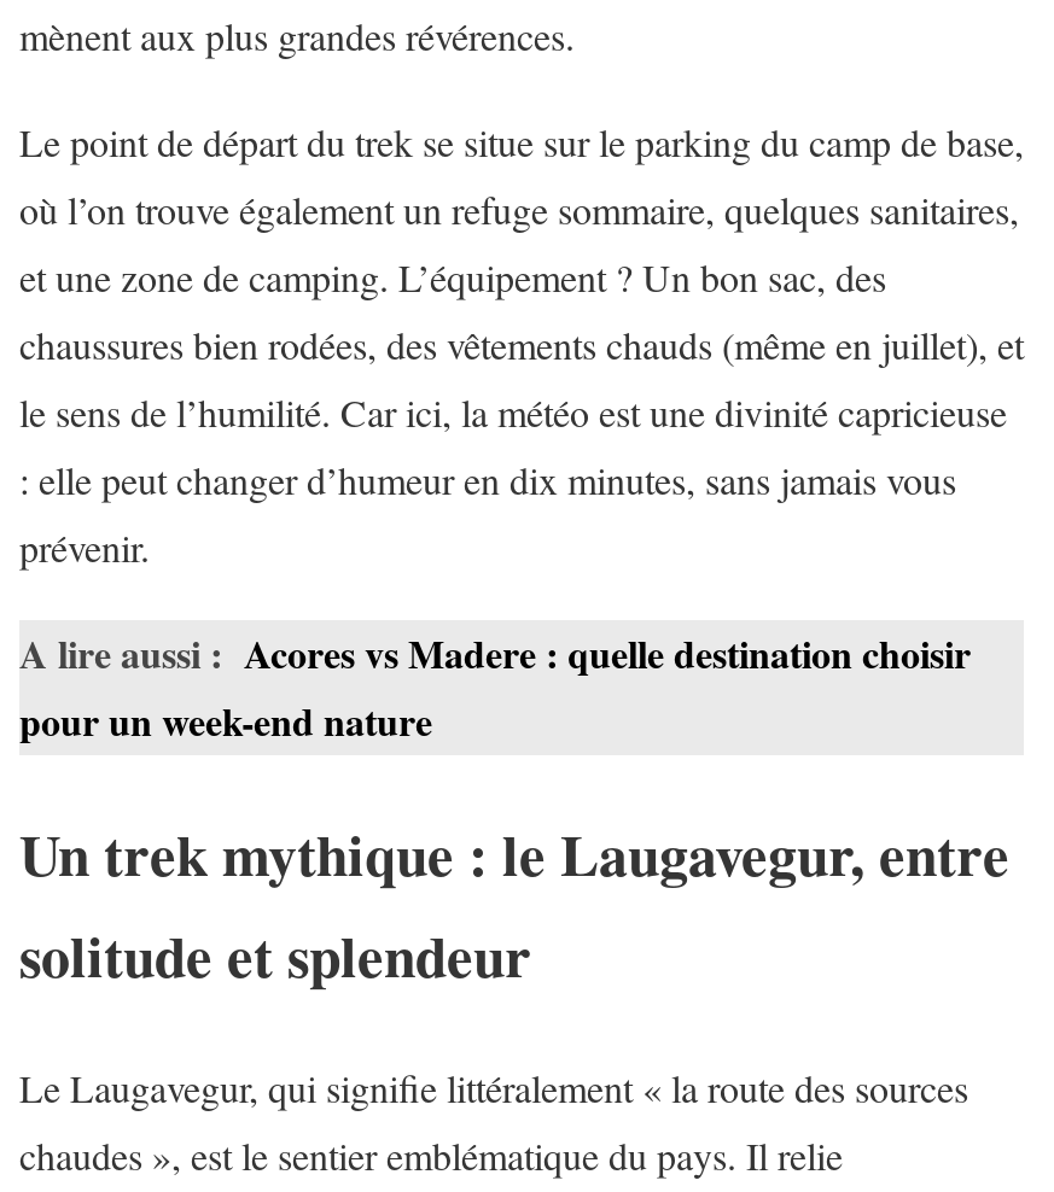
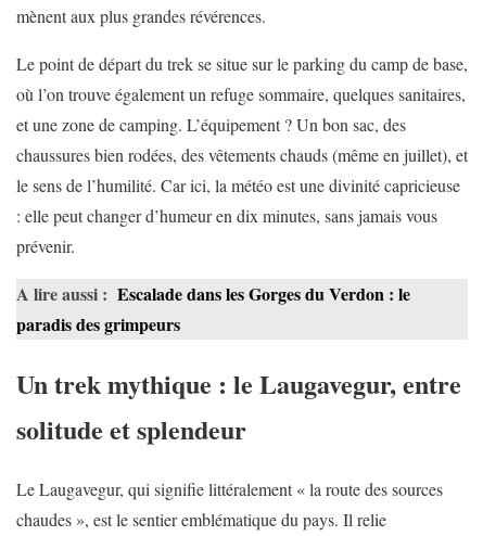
[19,626,971,749] A lire aussi : Acores vs Madere : quelle destination choisir | pour un week-end nature -> [16,281,410,337] A lire aussi : Escalade dans les Gorges du Verdon : le | paradis des grimpeurs

